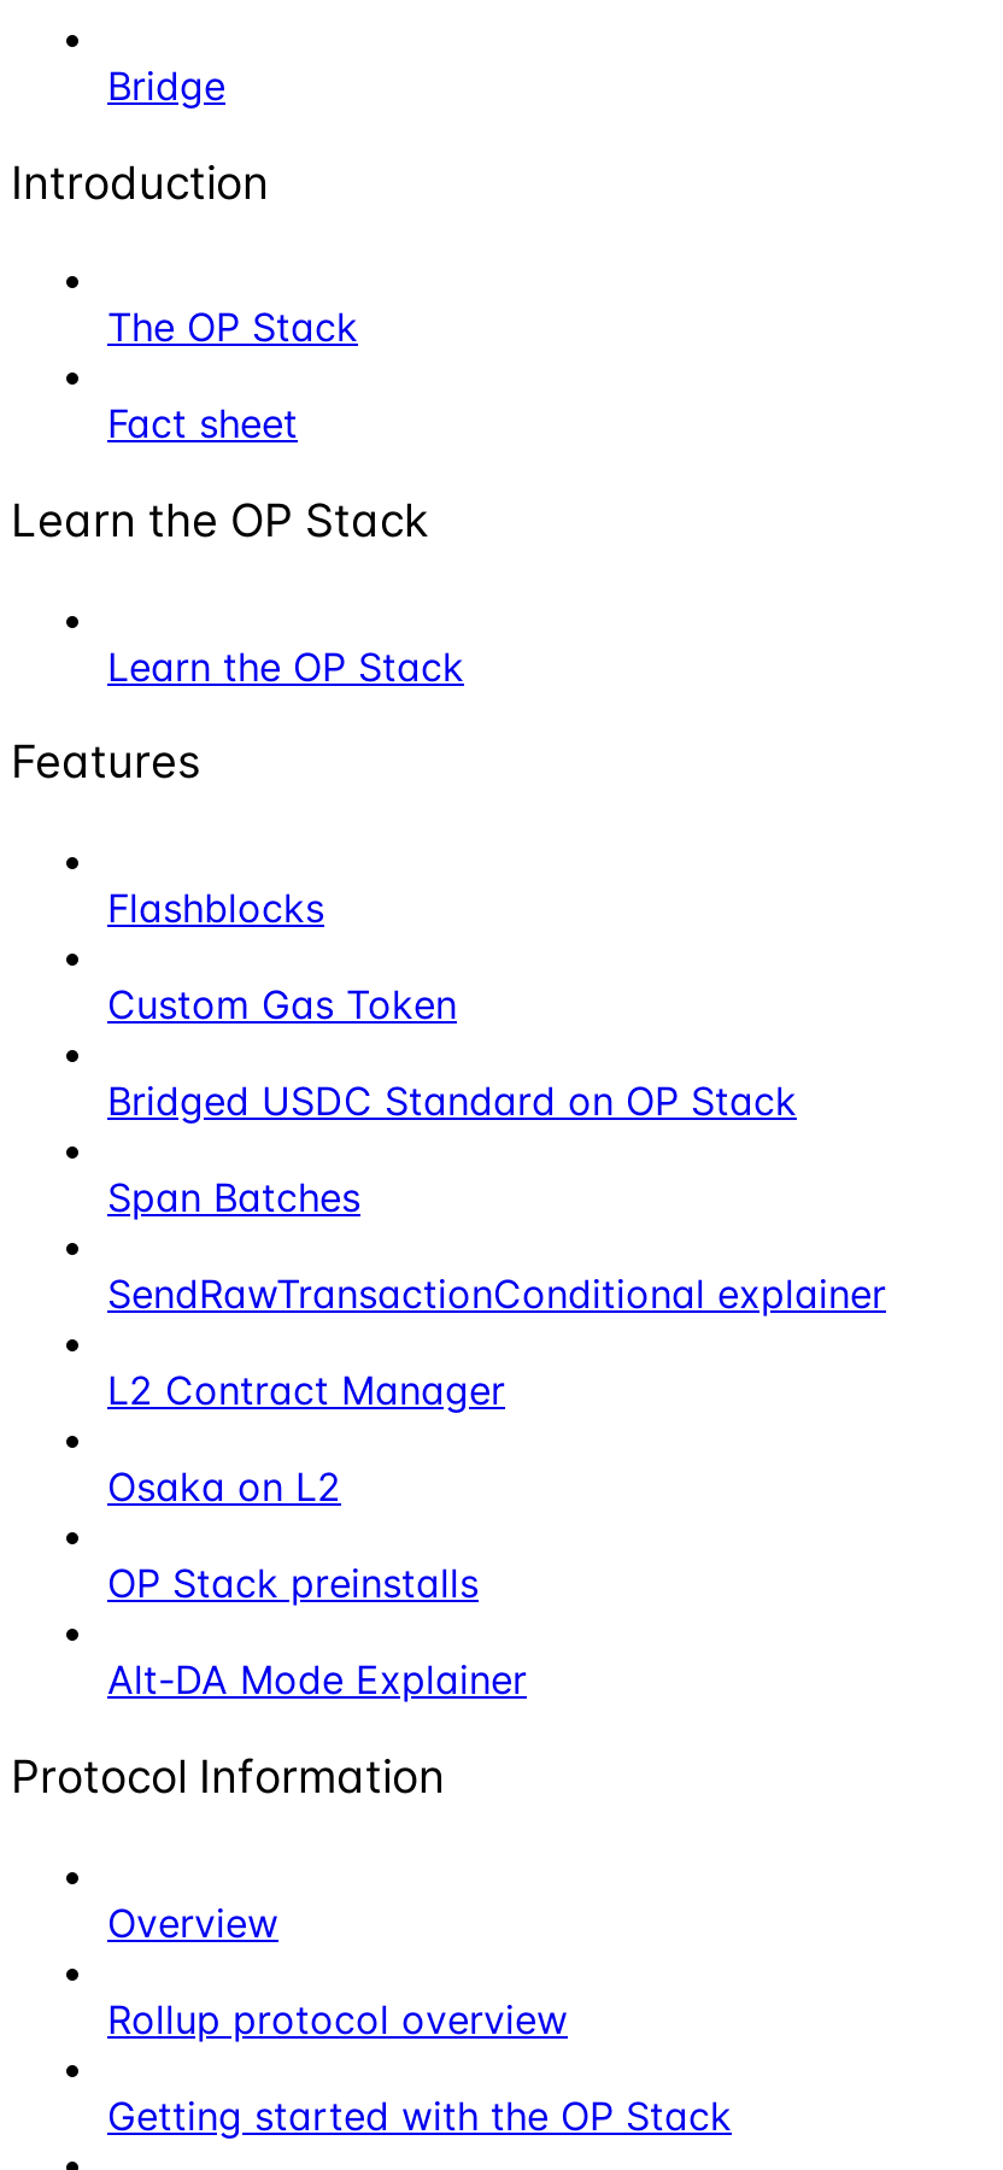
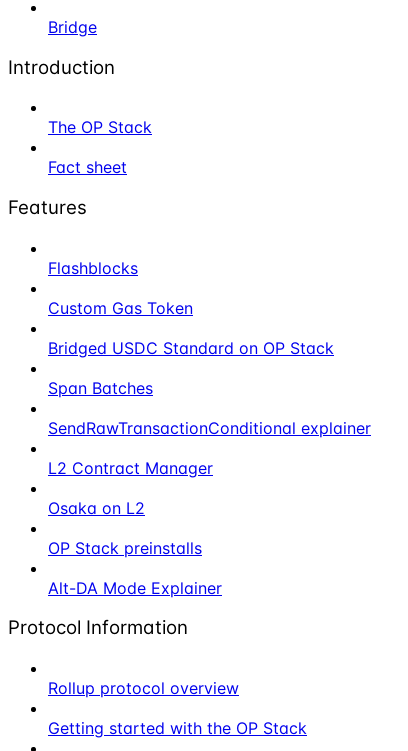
[11,493,464,690] Learn the OP Stack | Learn the OP Stack -> none
[107,1898,278,1946] Overview -> none

